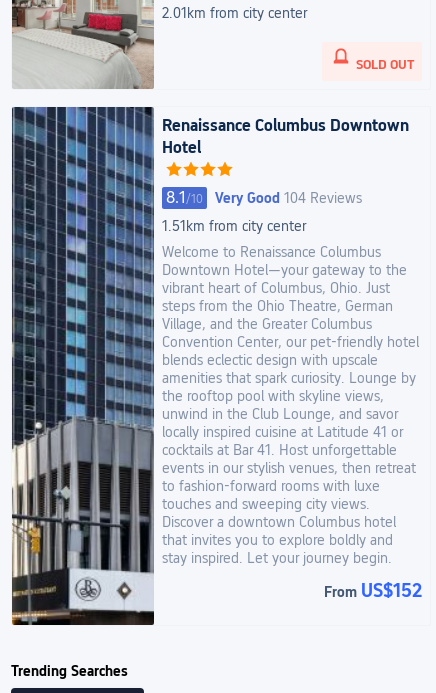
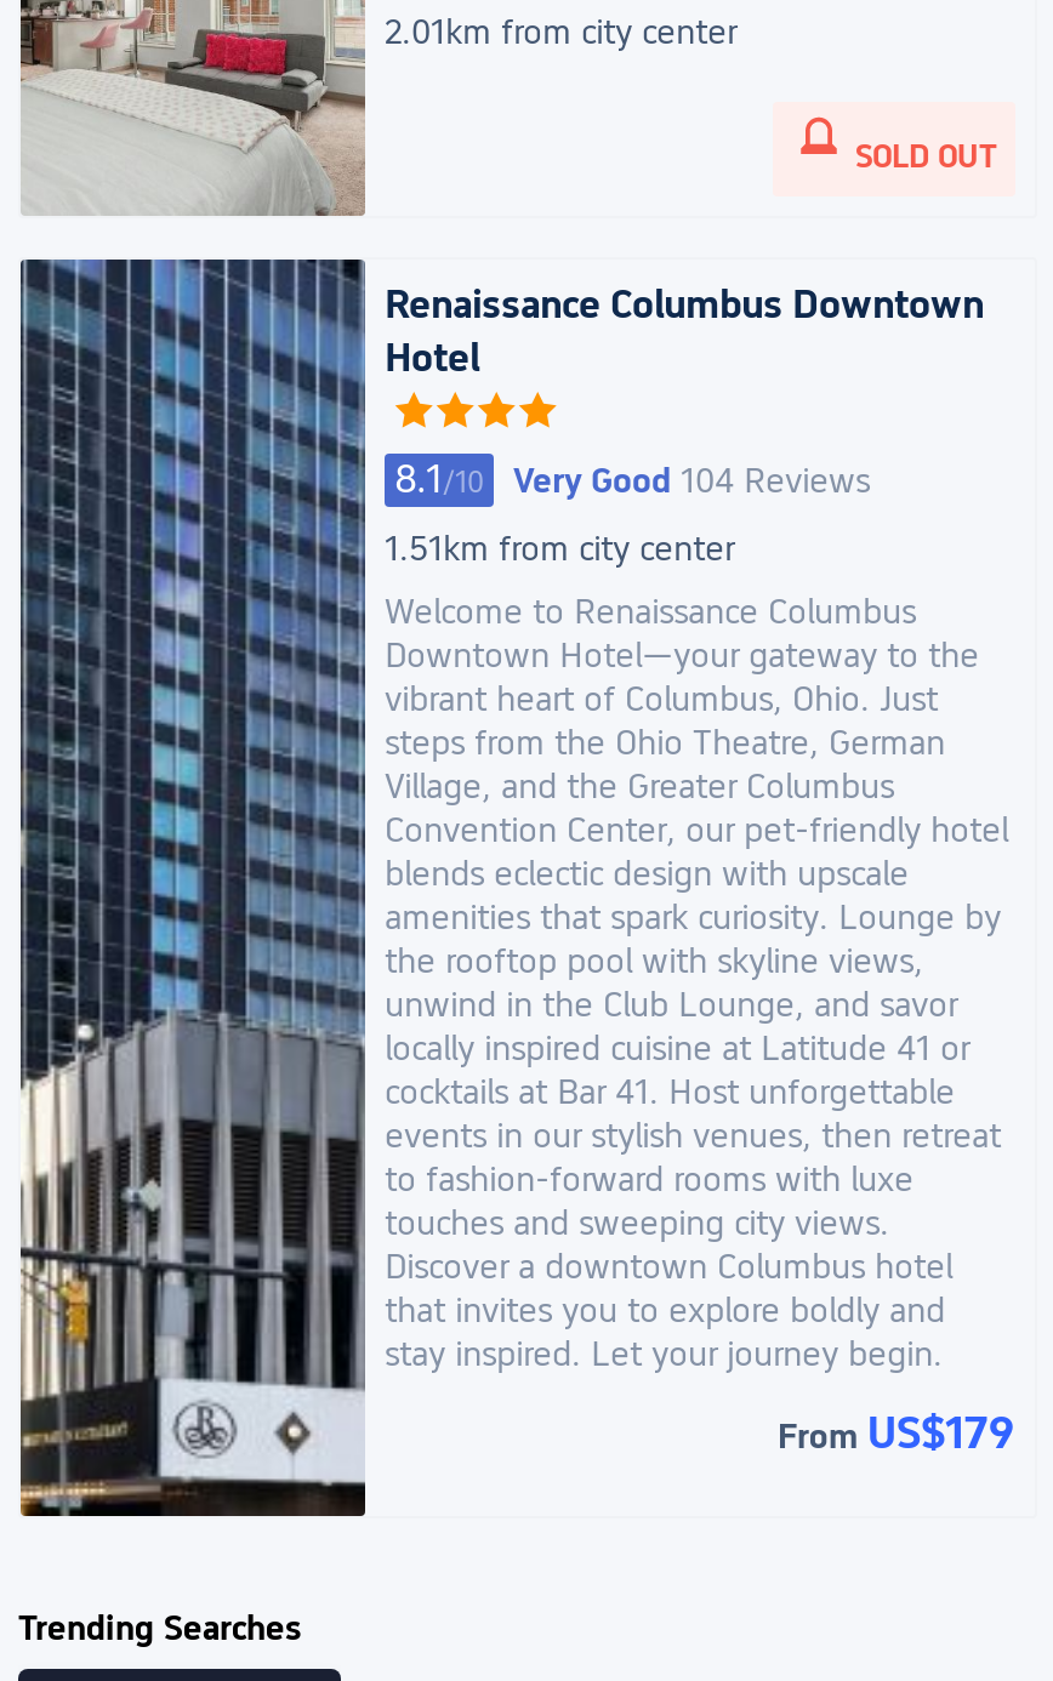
[324,580,422,601] From US$152 -> [778,1407,1015,1458] From US$179

